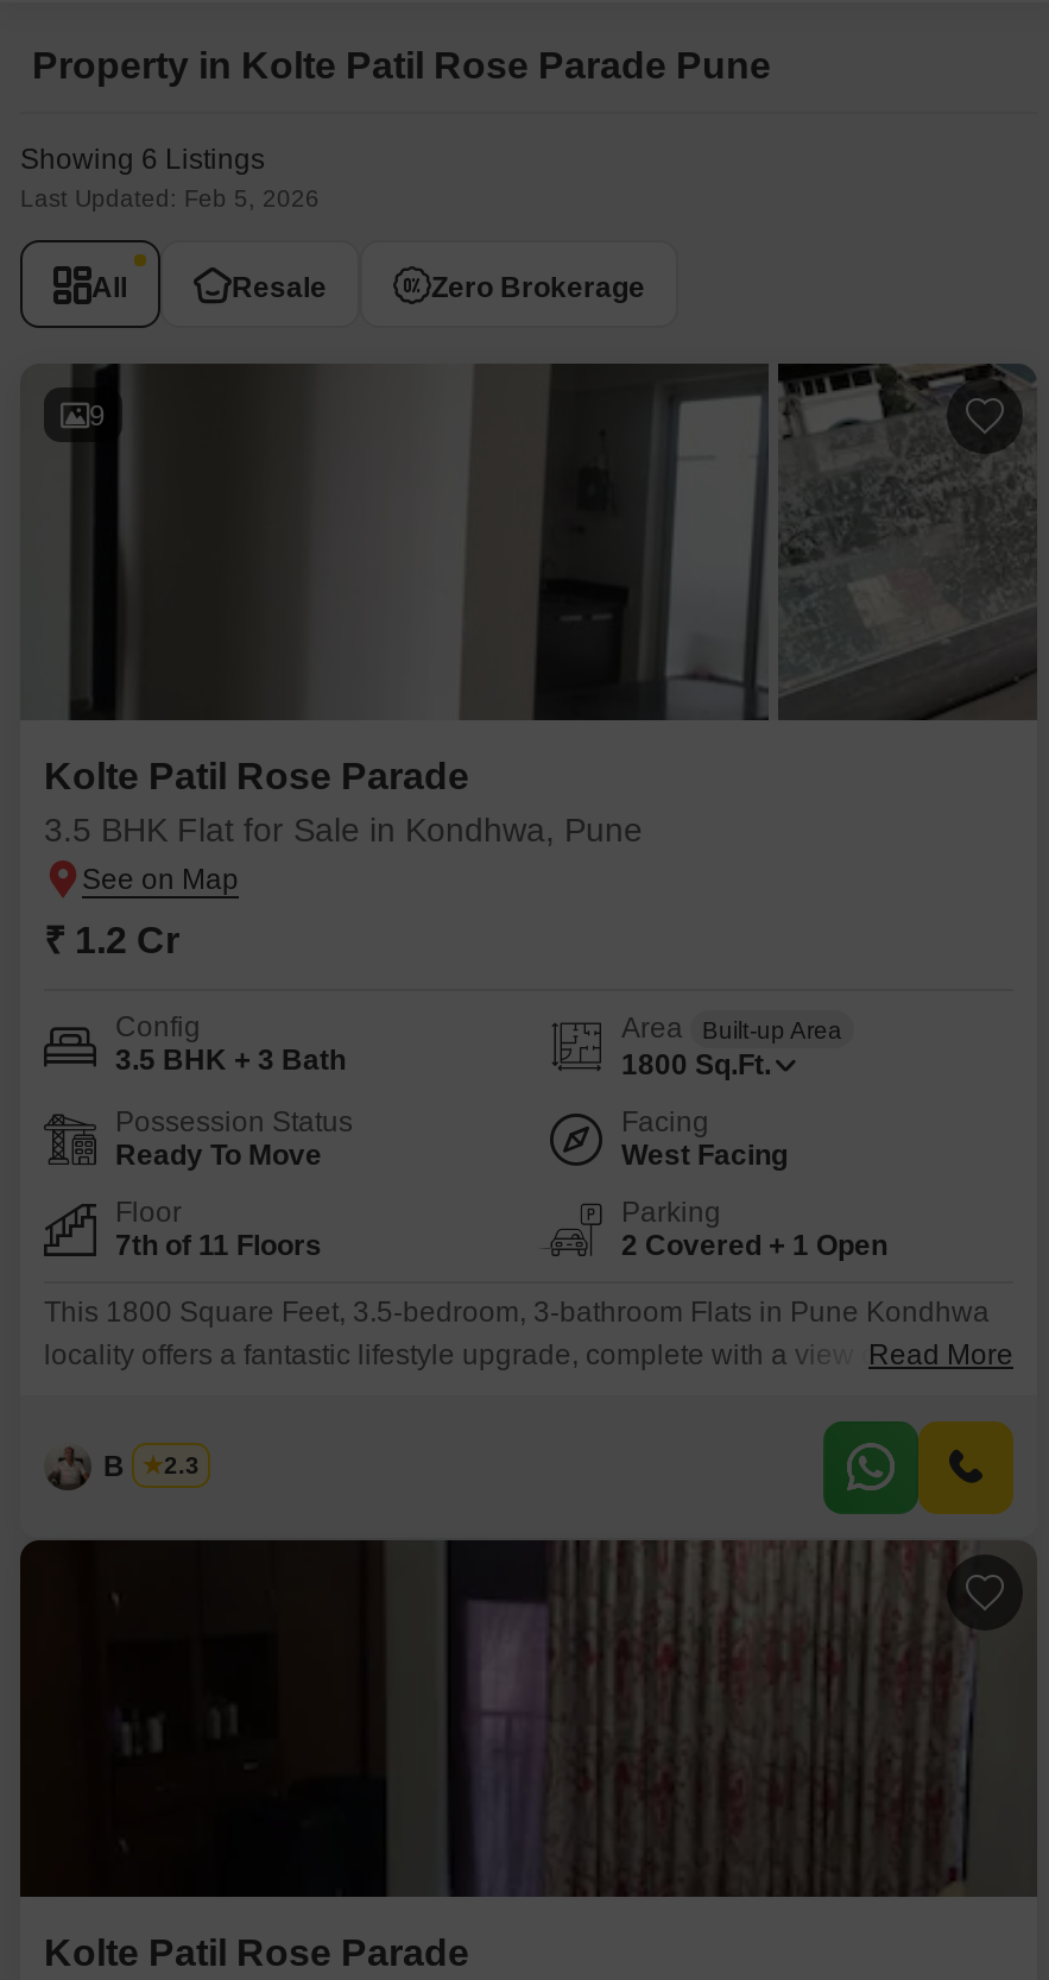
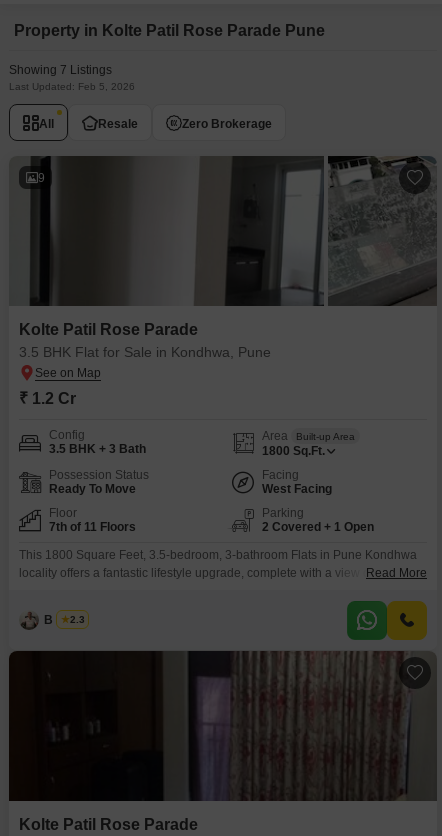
[20,143,265,176] Showing 6 Listings -> [9,63,112,77] Showing 7 Listings

